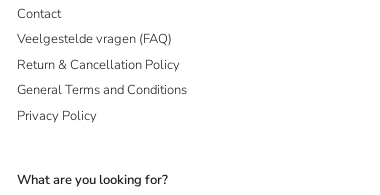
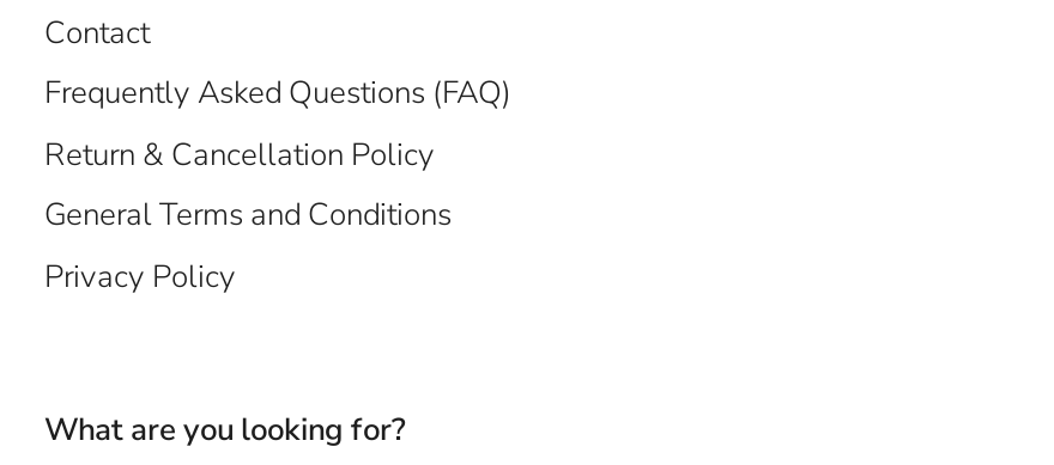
[17,30,172,48] Veelgestelde vragen (FAQ) -> [44,72,511,115] Frequently Asked Questions (FAQ)

